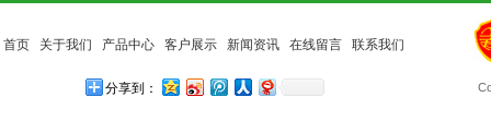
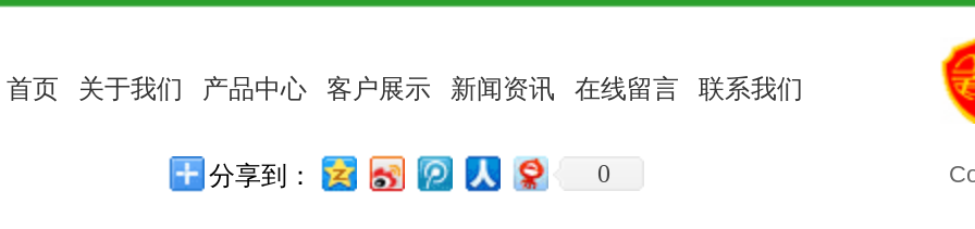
none -> [597,158,610,189] 0

